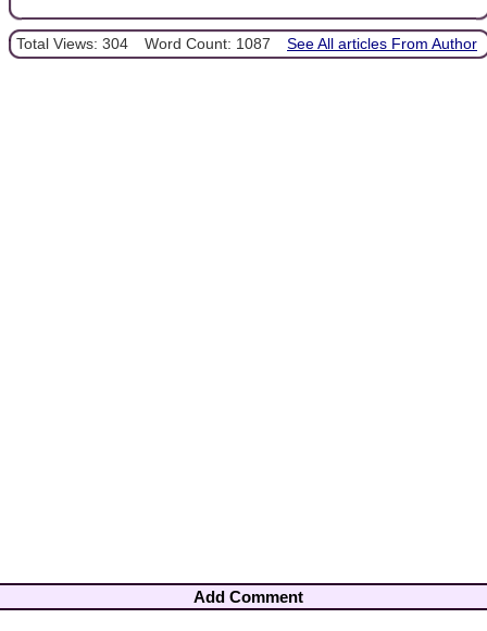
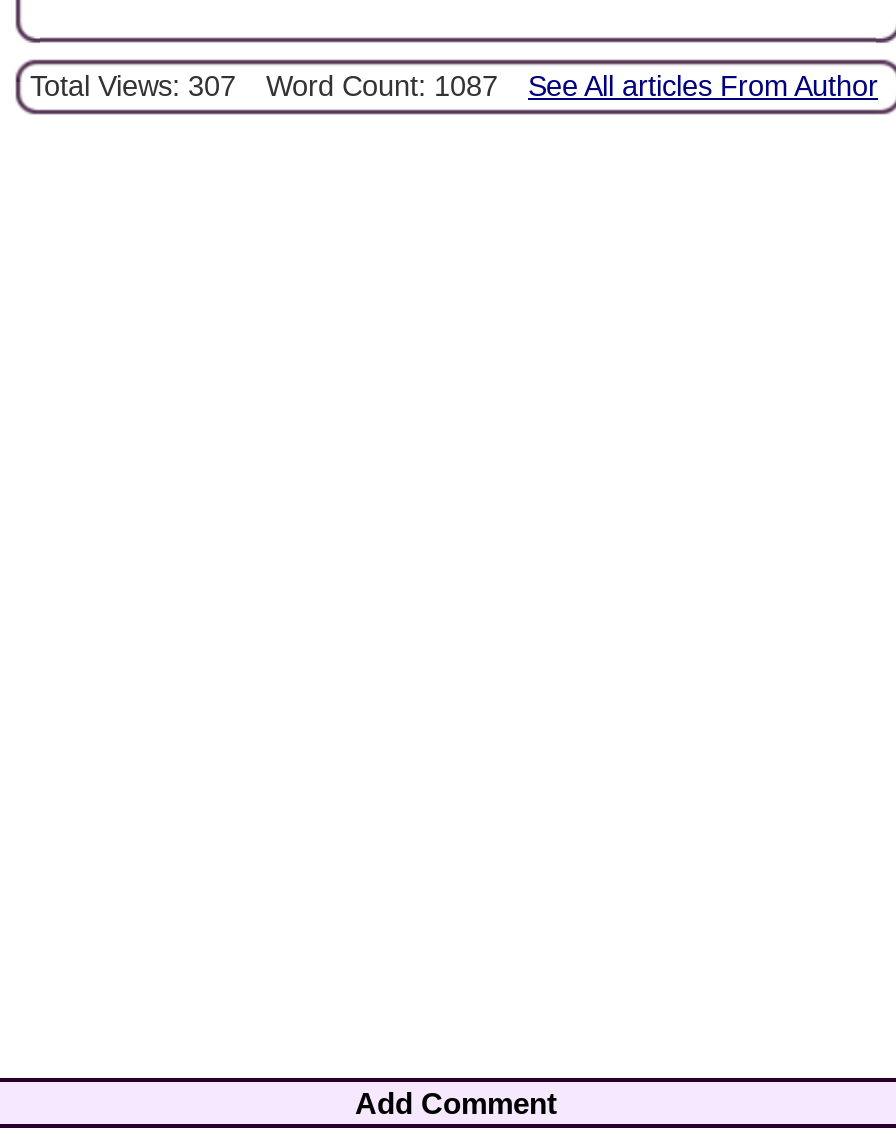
[16,34,477,52] Total Views: 304 Word Count: 1087 See All articles From Author -> [30,69,878,101] Total Views: 307 Word Count: 1087 See All articles From Author

